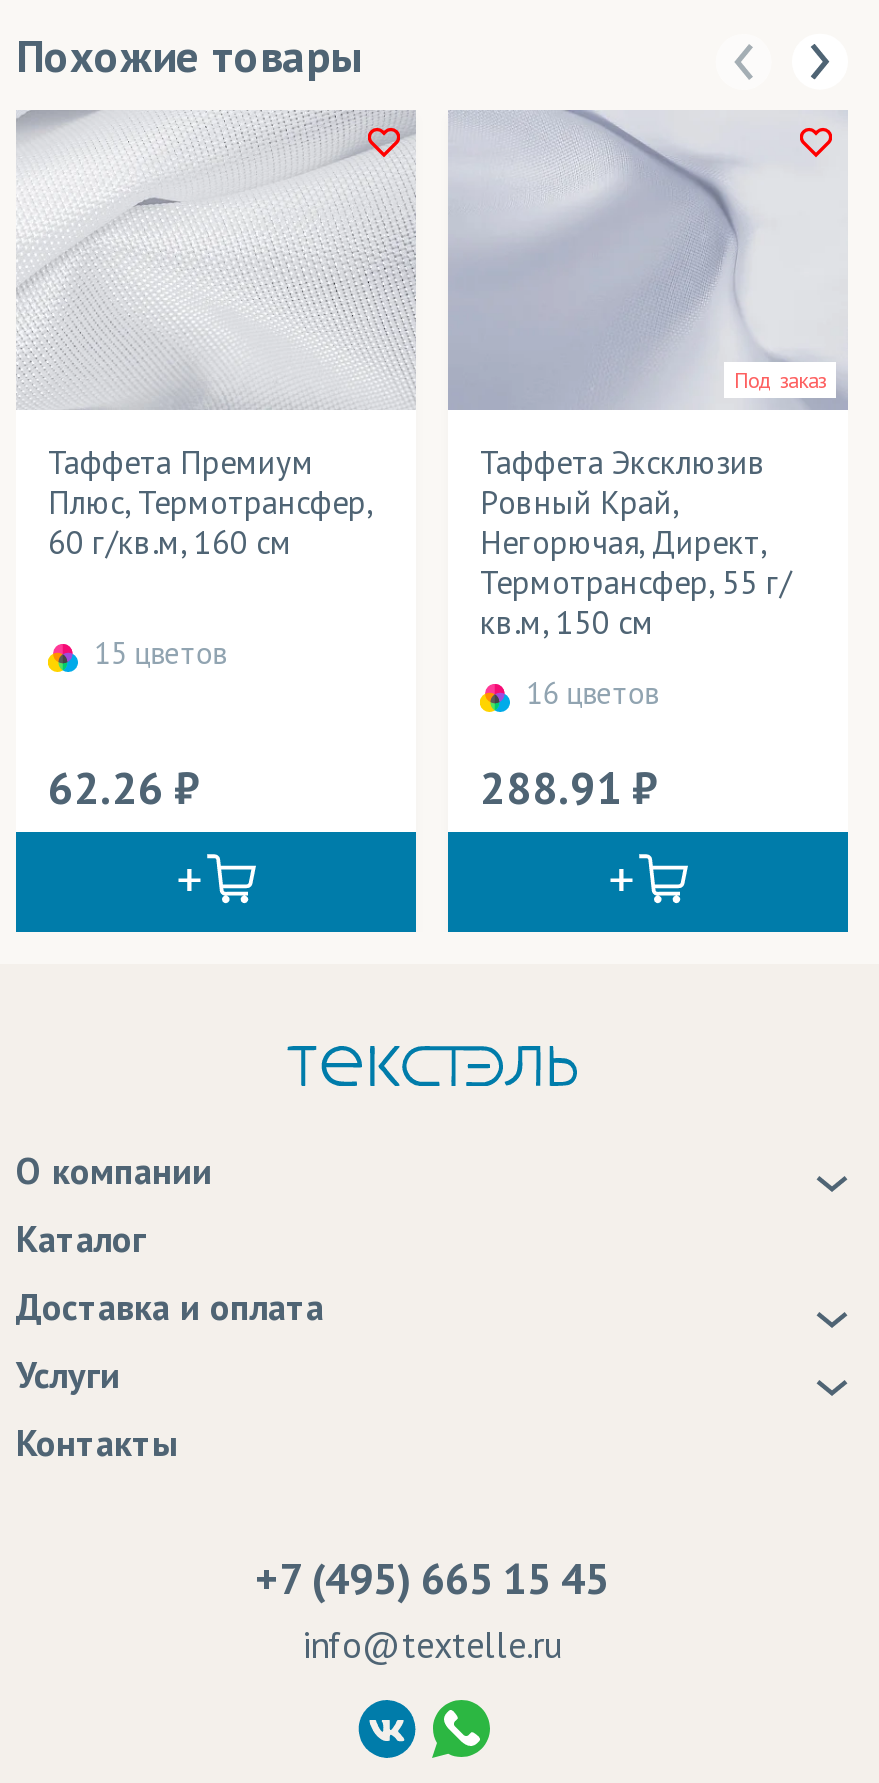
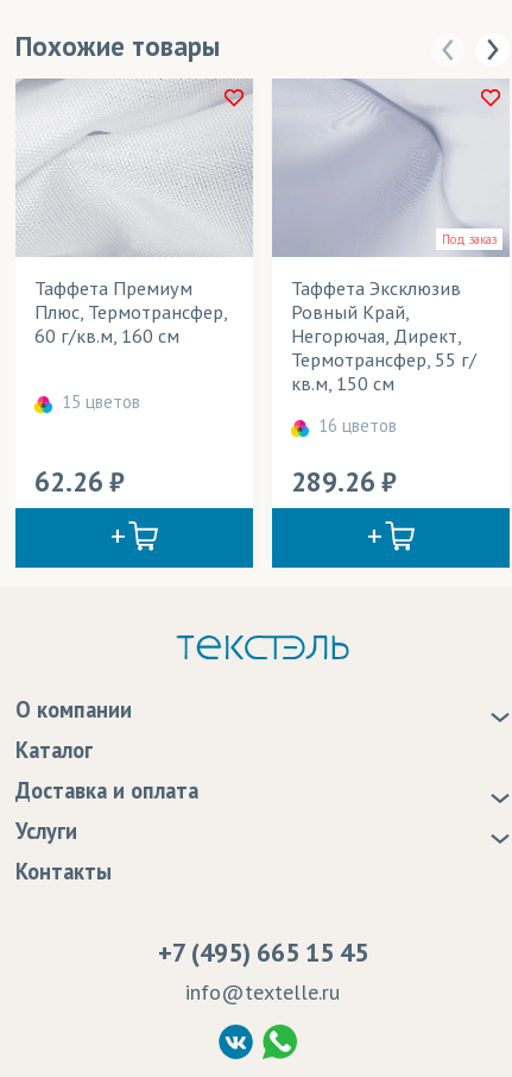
[480,758,622,816] 288.91 -> [291,464,375,499] 289.26

